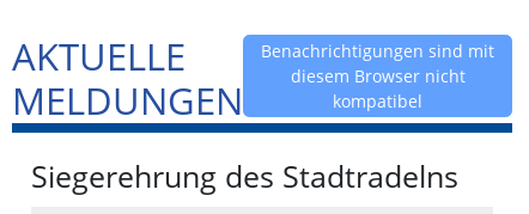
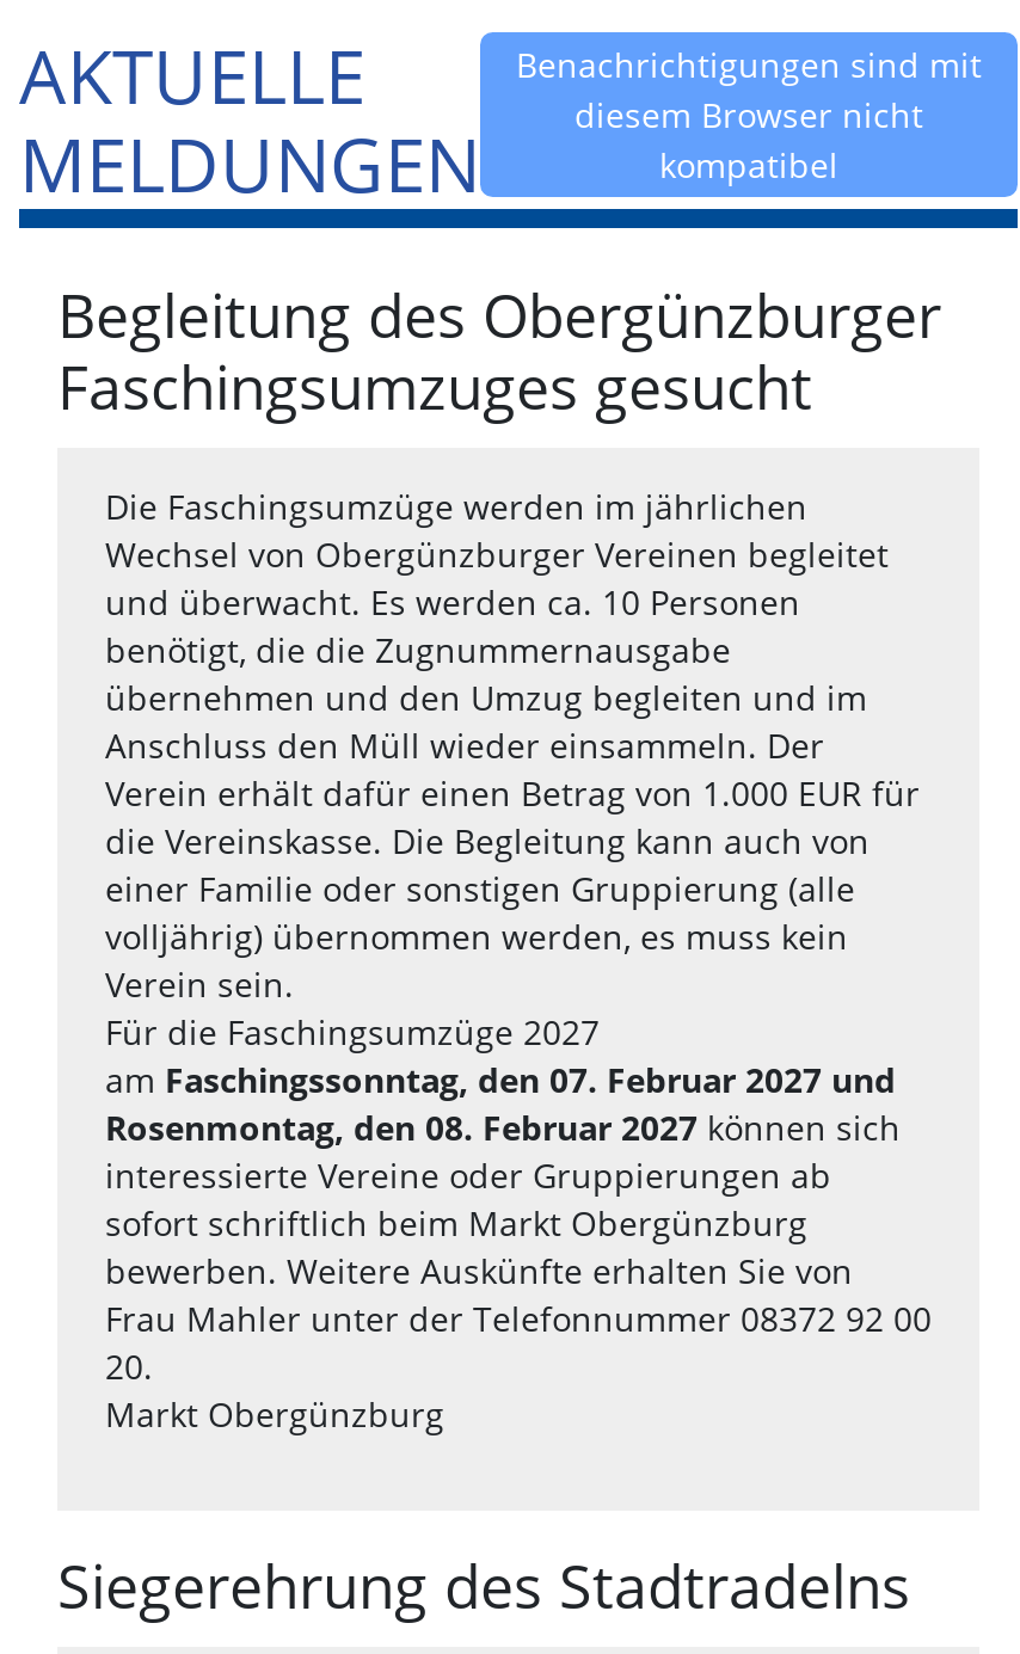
none -> [57,273,941,1437] Begleitung des Obergünzburger | Faschingsumzuges gesucht | Die Faschingsumzüge werden im jährlichen | Wechsel von Obergünzburger Vereinen begleitet | und überwacht. Es werden ca. 10 Personen | benötigt, die die Zugnummernausgabe | übernehmen und den Umzug begleiten und im | Anschluss den Müll wieder einsammeln. Der | Verein erhält dafür einen Betrag von 1.000 EUR für | die Vereinskasse. Die Begleitung kann auch von | einer Familie oder sonstigen Gruppierung (alle | volljährig) übernommen werden, es muss kein | Verein sein. | Für die Faschingsumzüge 2027 | am Faschingssonntag, den 07. Februar 2027 und | Rosenmontag, den 08. Februar 2027 können sich | interessierte Vereine oder Gruppierungen ab | sofort schriftlich beim Markt Obergünzburg | bewerben. Weitere Auskünfte erhalten Sie von | Frau Mahler unter der Telefonnummer 08372 92 00 | 20. | Markt Obergünzburg

